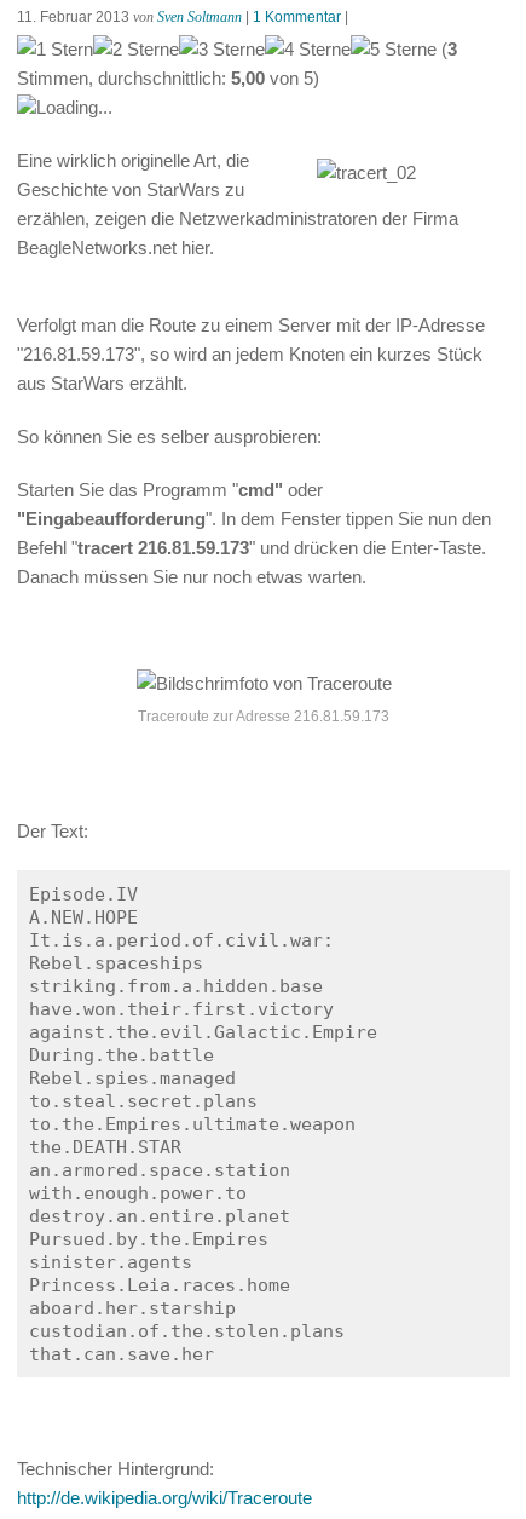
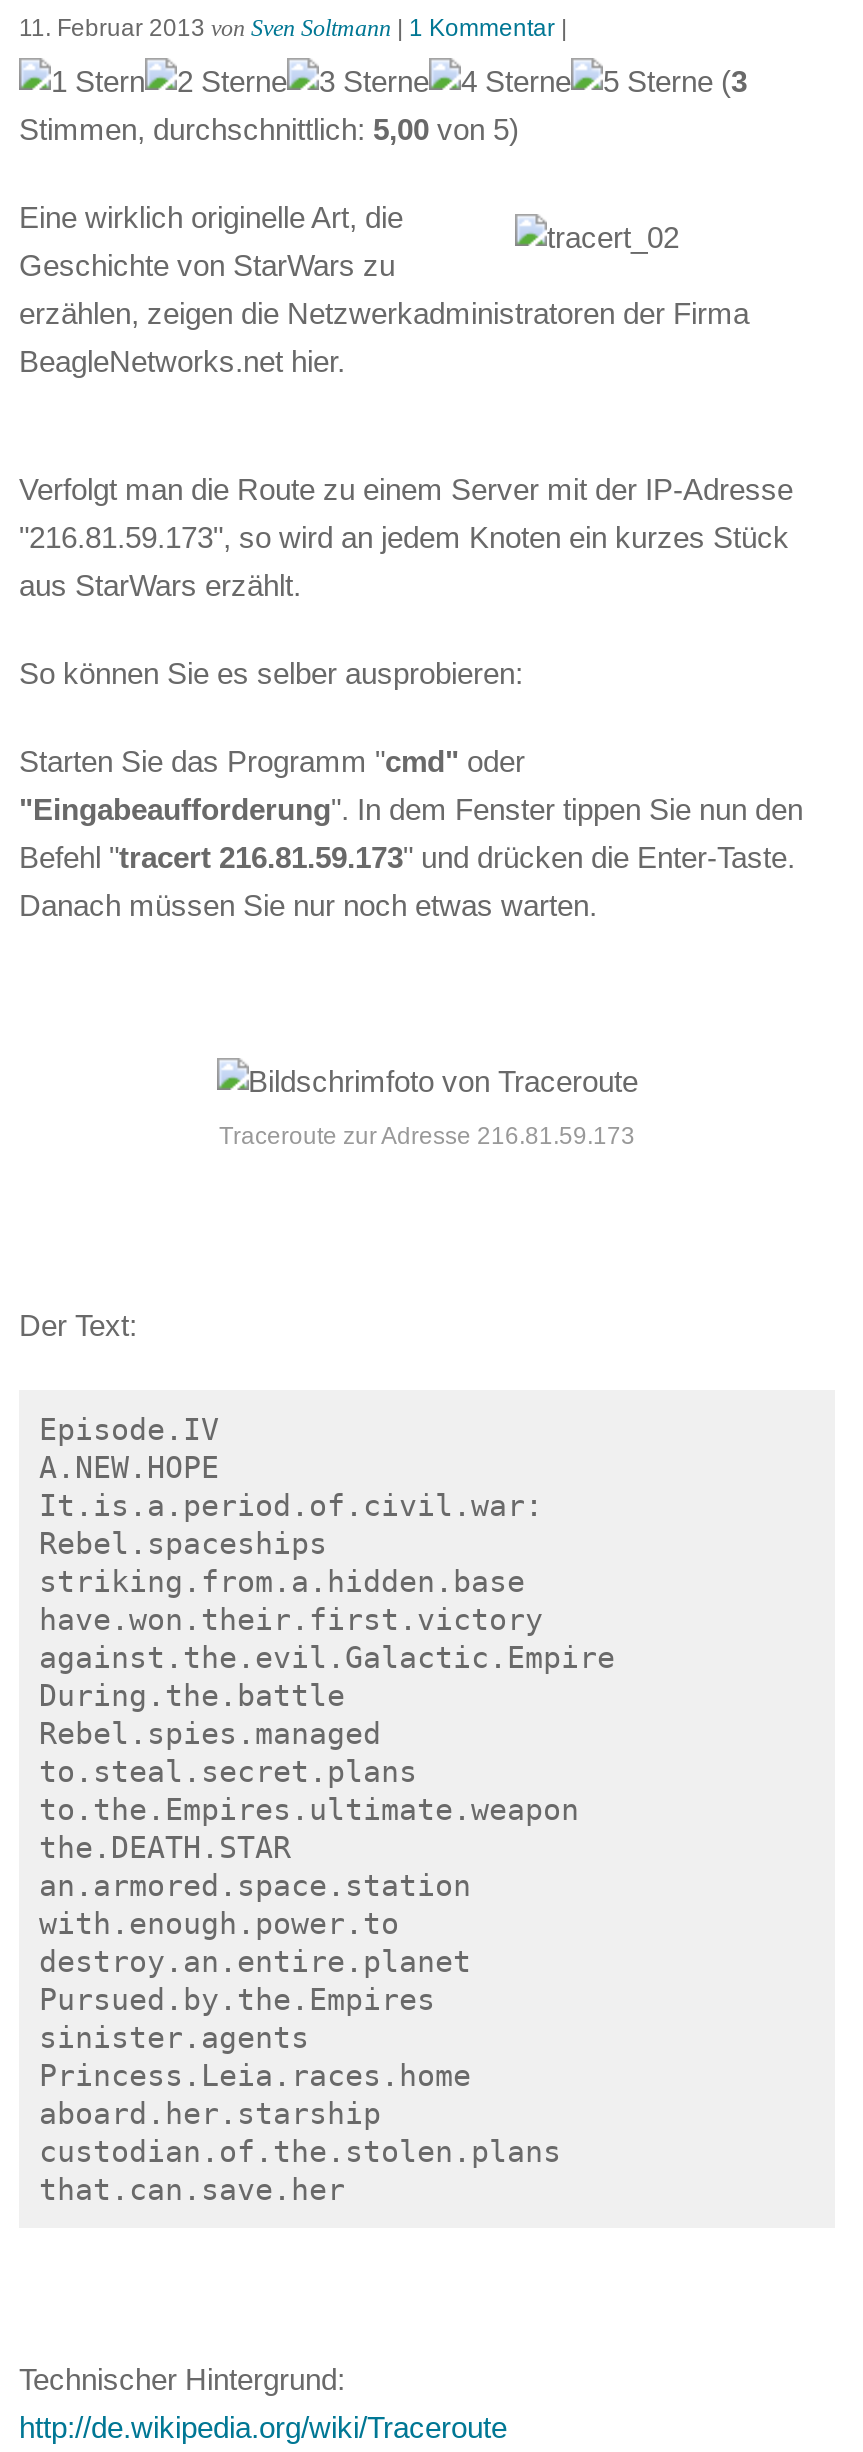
[36,97,112,117] Loading... -> none

